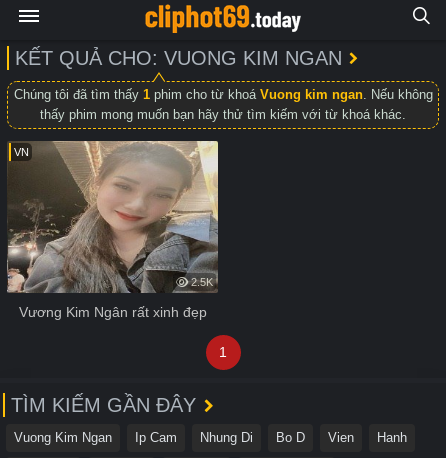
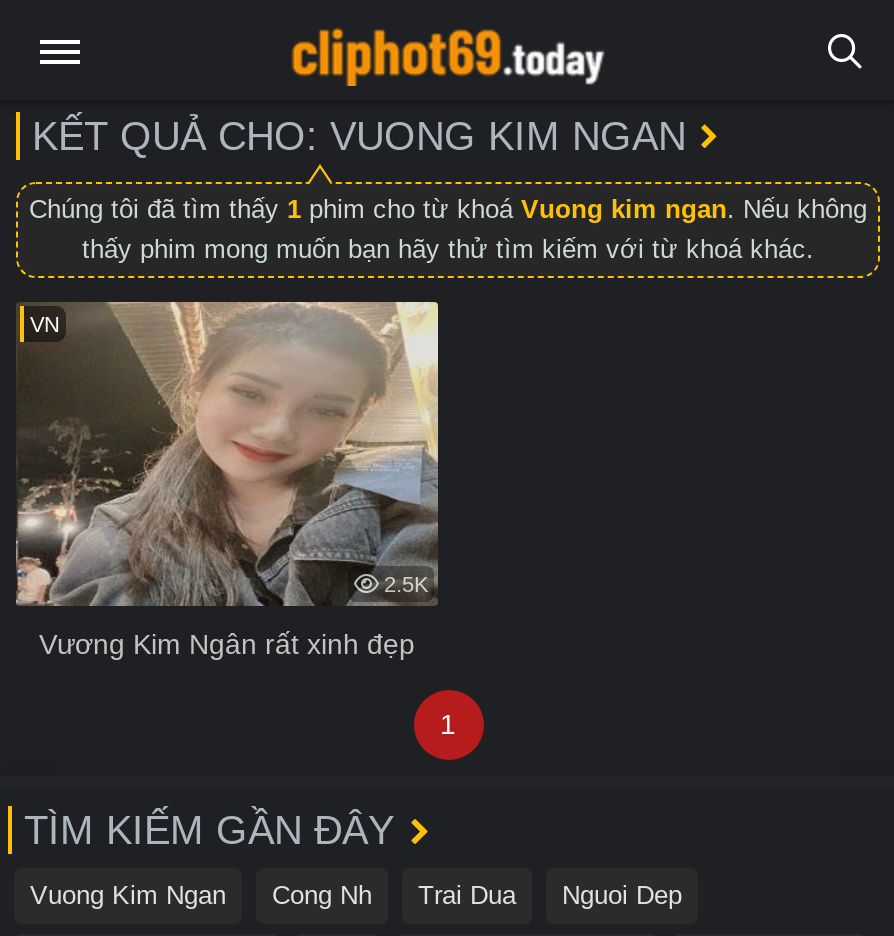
[135,430,407,445] Ip Cam | Nhung Di | Bo D | Vien | Hanh -> [272,880,682,910] Cong Nh | Trai Dua | Nguoi Dep

